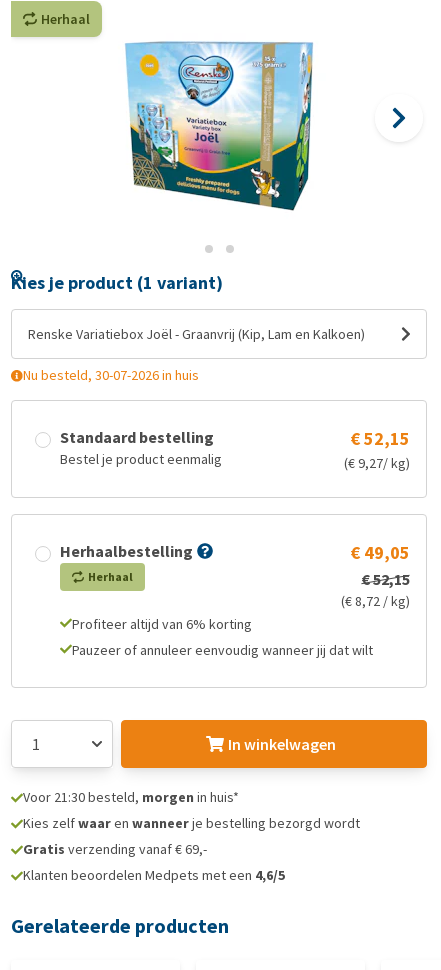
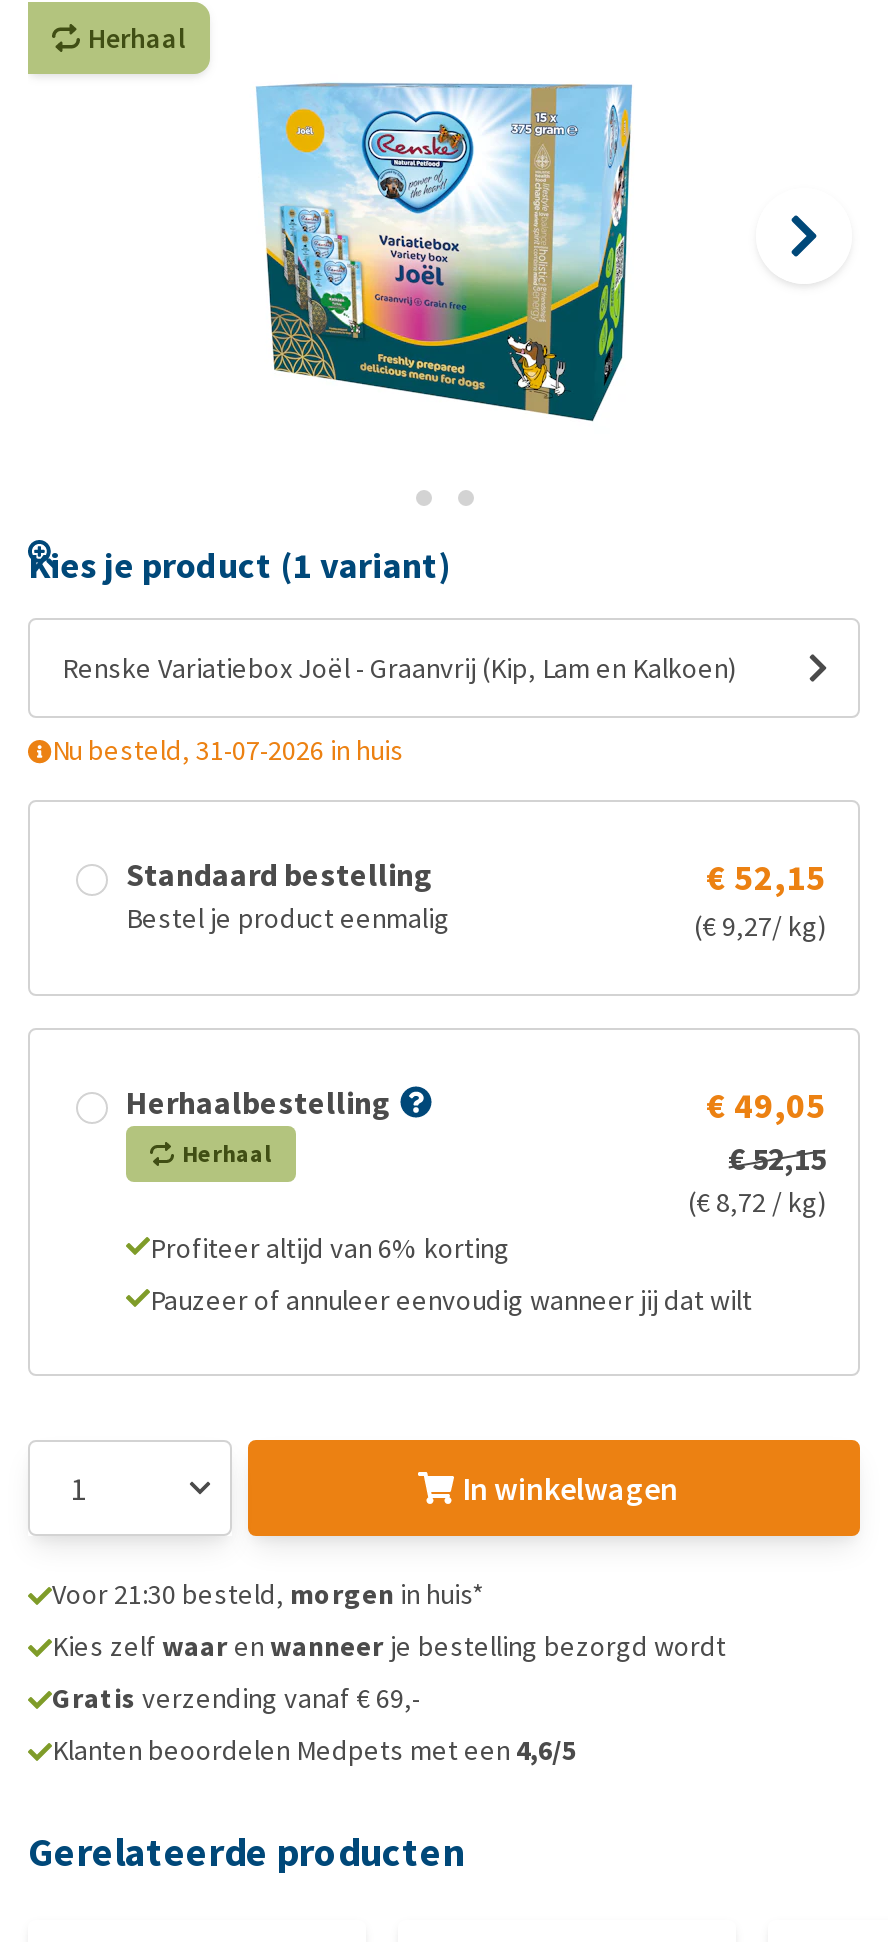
[23,366,199,384] Nu besteld, 30-07-2026 in huis -> [52,732,404,768] Nu besteld, 31-07-2026 in huis

